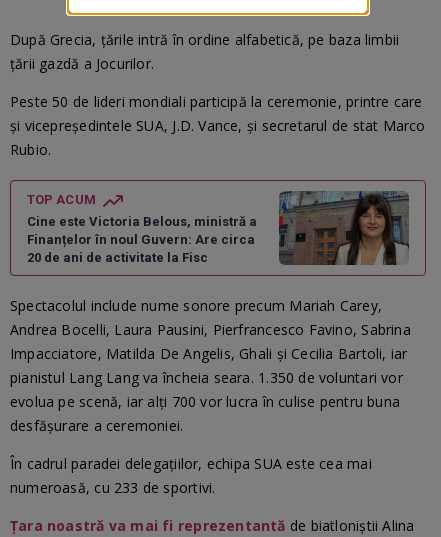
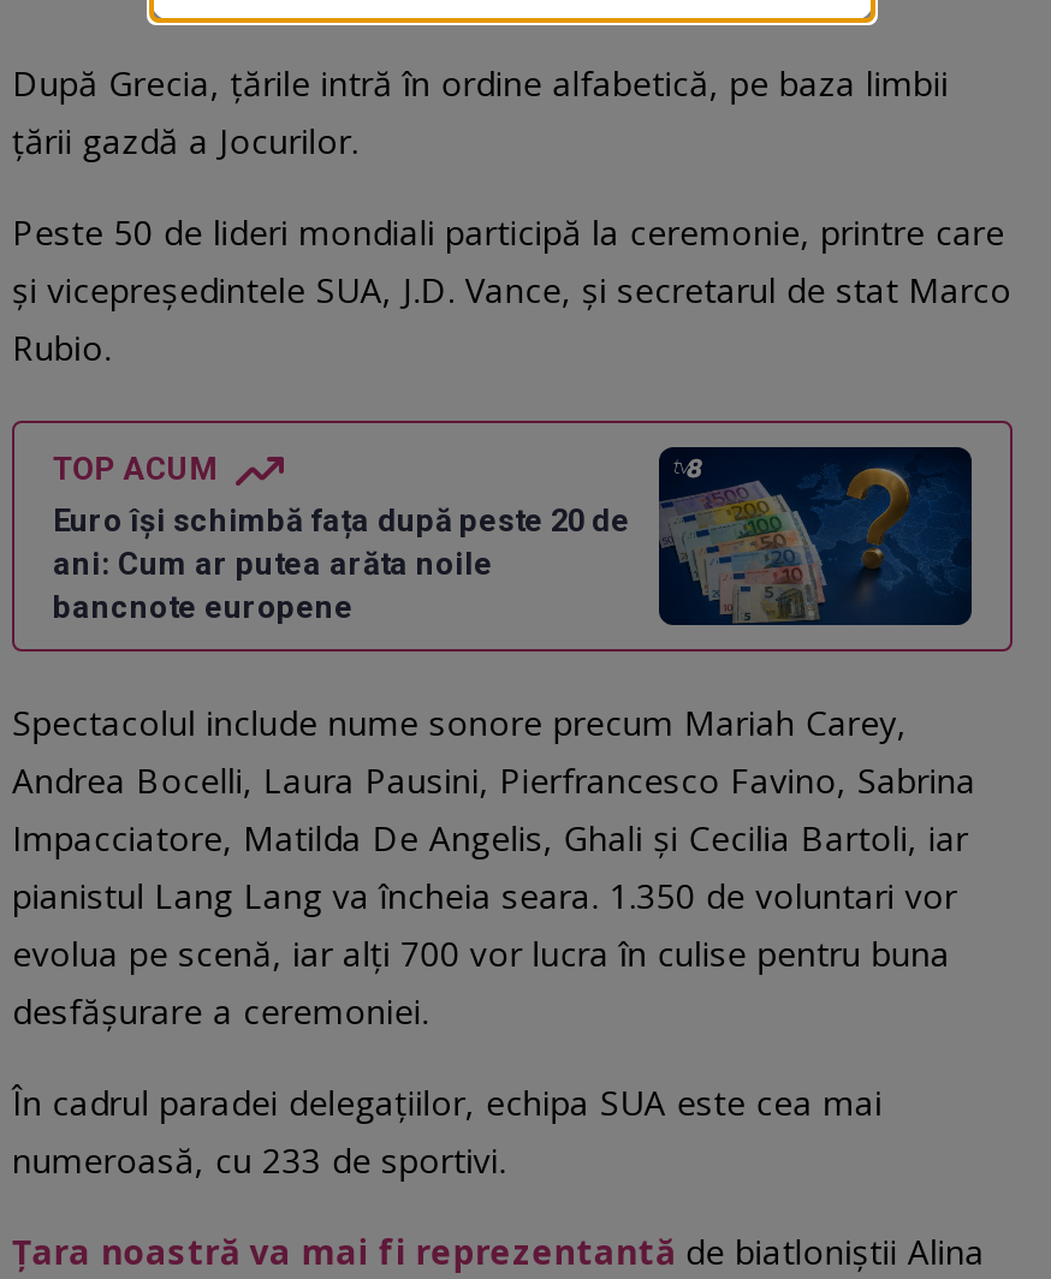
[27,192,409,265] [image] | Cine este Victoria Belous, ministră a | Finanțelor în noul Guvern: Are circa | 20 de ani de activitate la Fisc -> [53,447,972,627] [image] | Euro își schimbă fața după peste 20 de | ani: Cum ar putea arăta noile | bancnote europene

